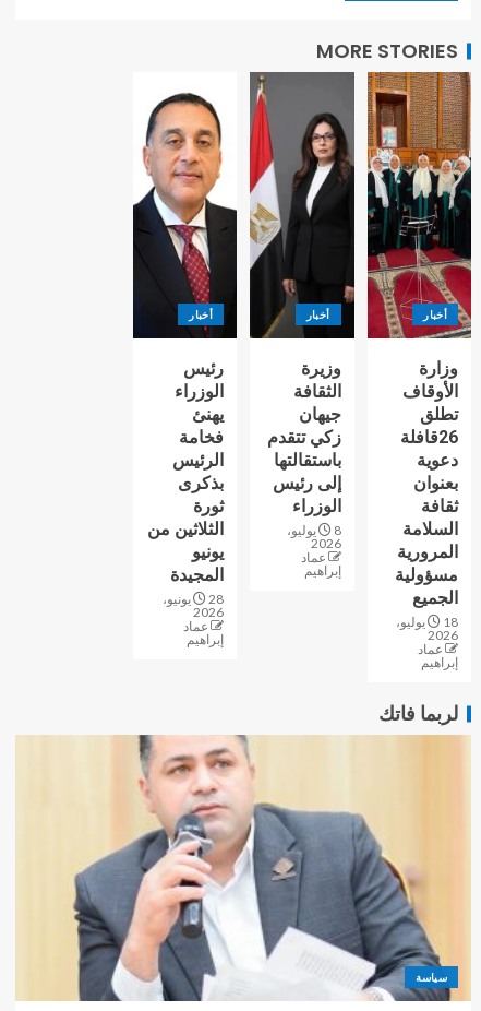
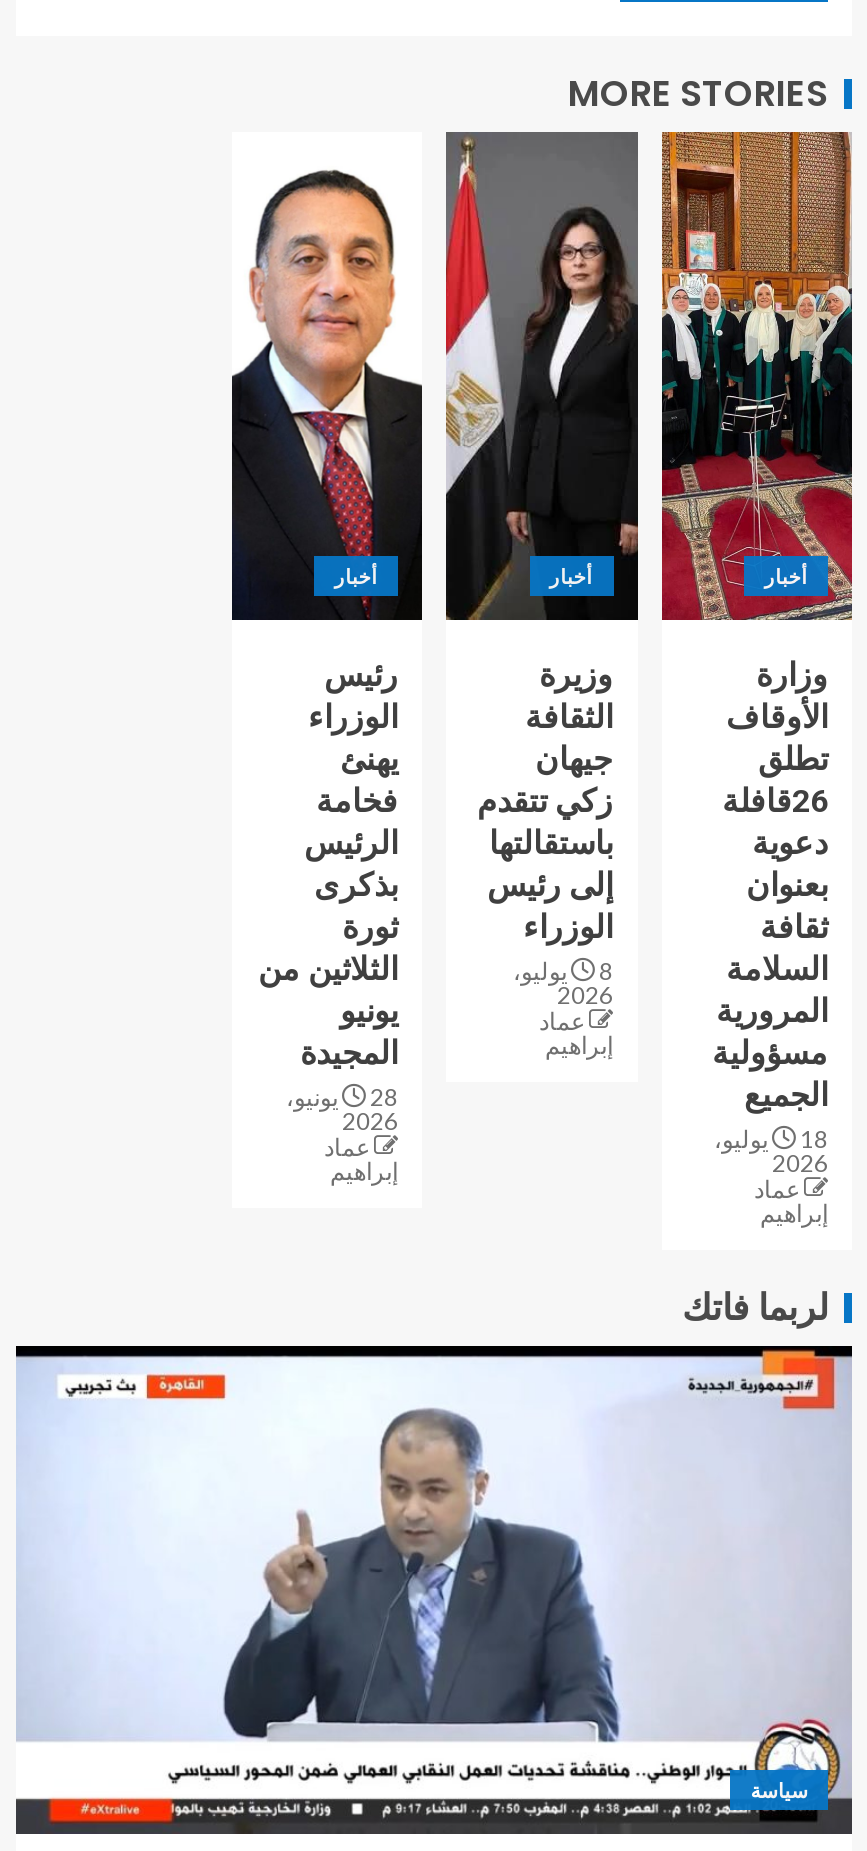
[15,734,471,1001] [image] -> [14,1344,854,1836] [image]

